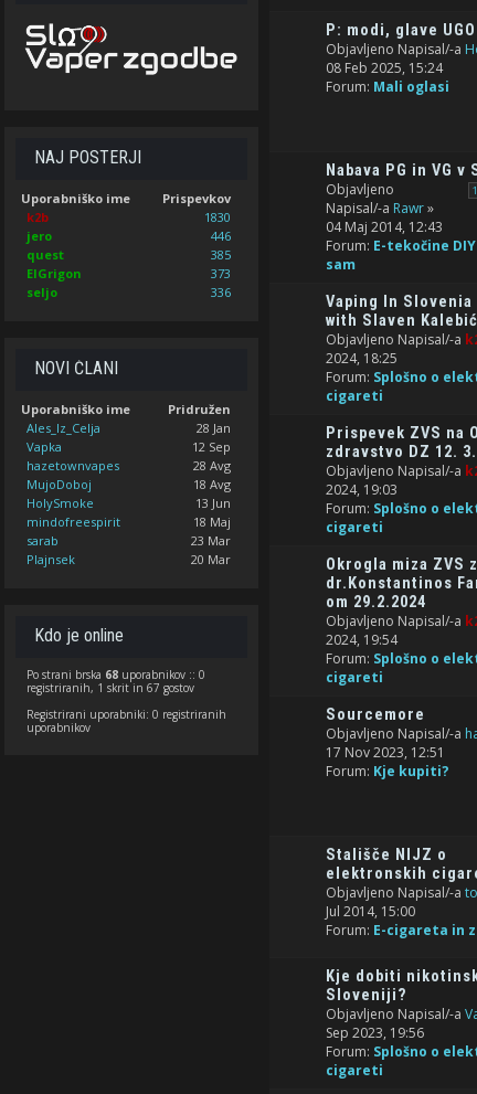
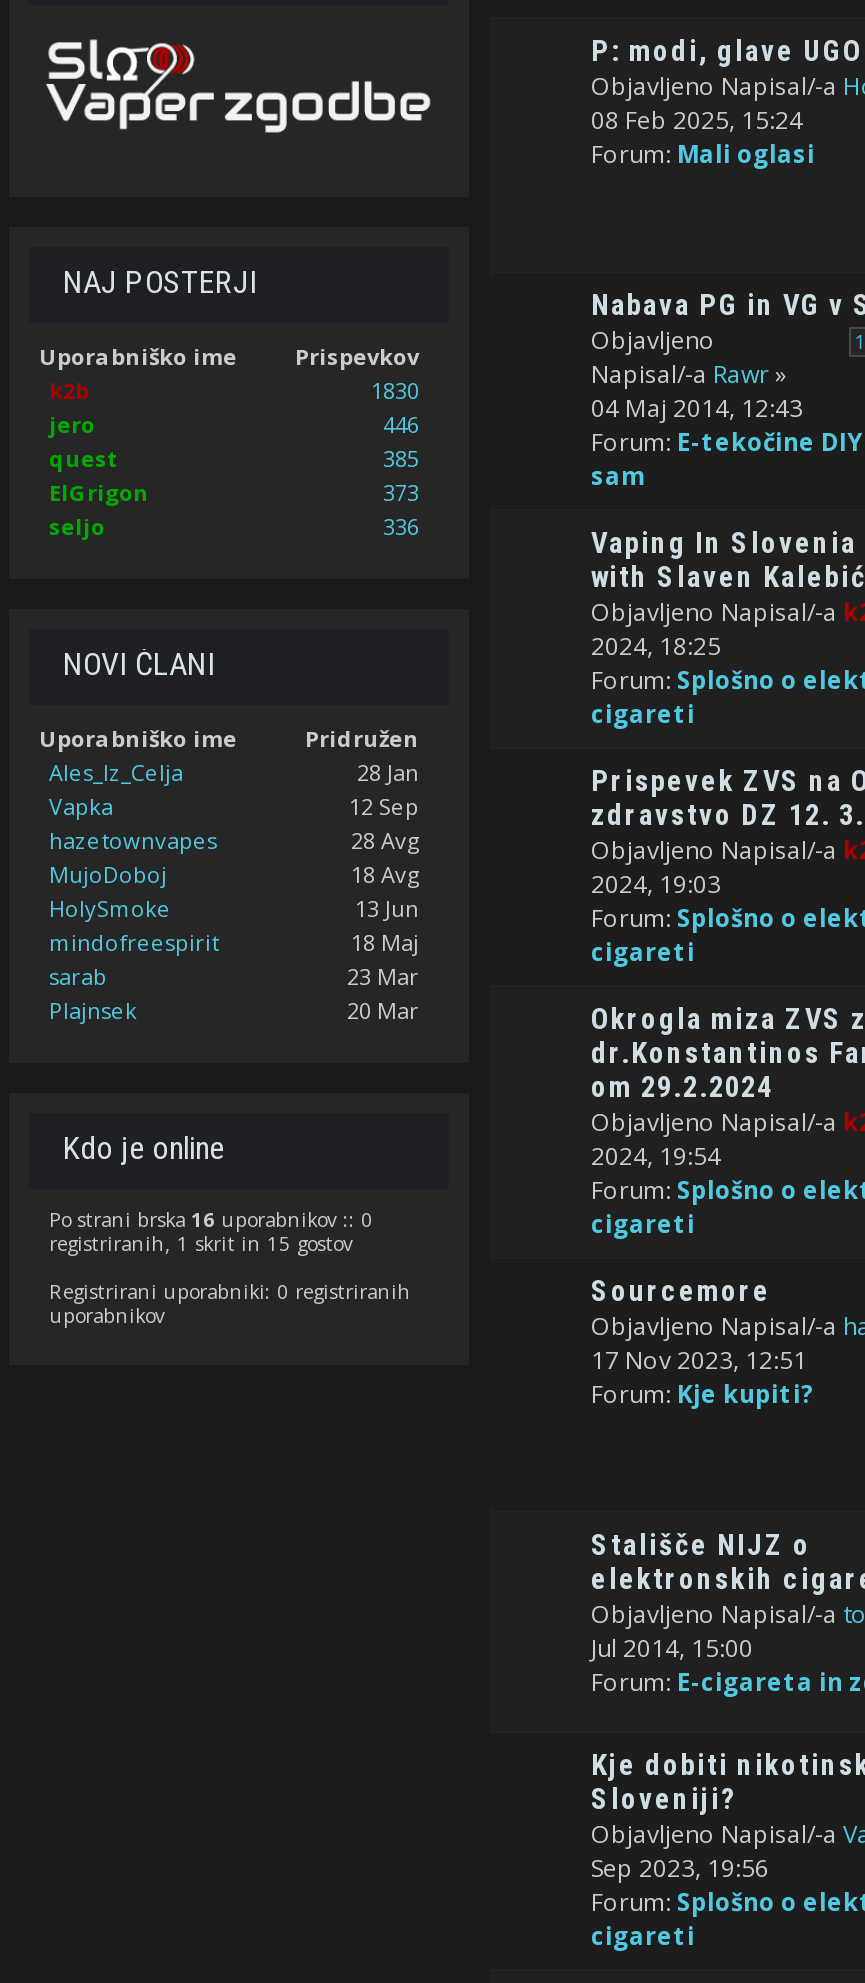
[26,667,205,682] Po strani brska 68 uporabnikov :: 0 -> [49,1205,373,1233] Po strani brska 16 uporabnikov :: 0
[26,680,194,695] registriranih, 1 skrit in 67 gostov -> [49,1229,353,1257] registriranih, 1 skrit in 15 gostov

